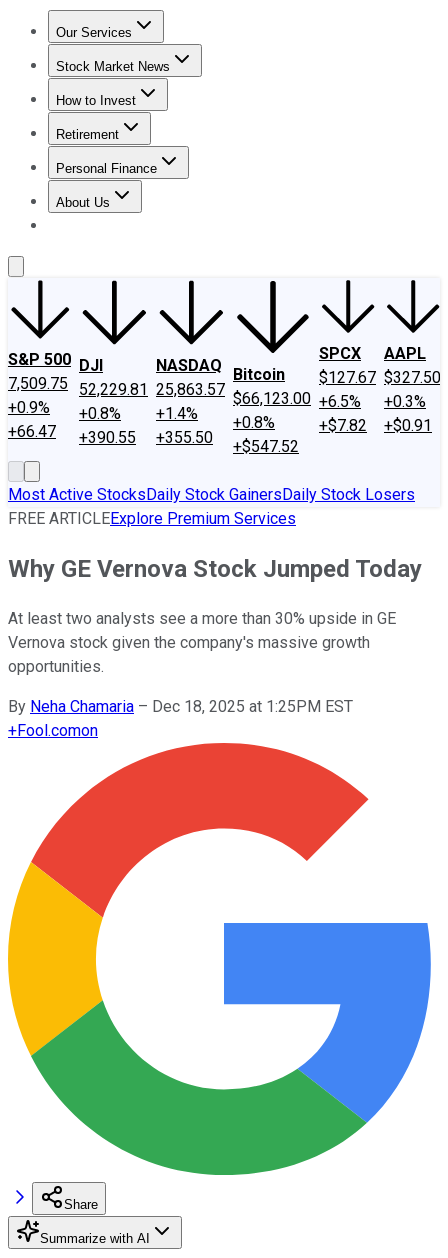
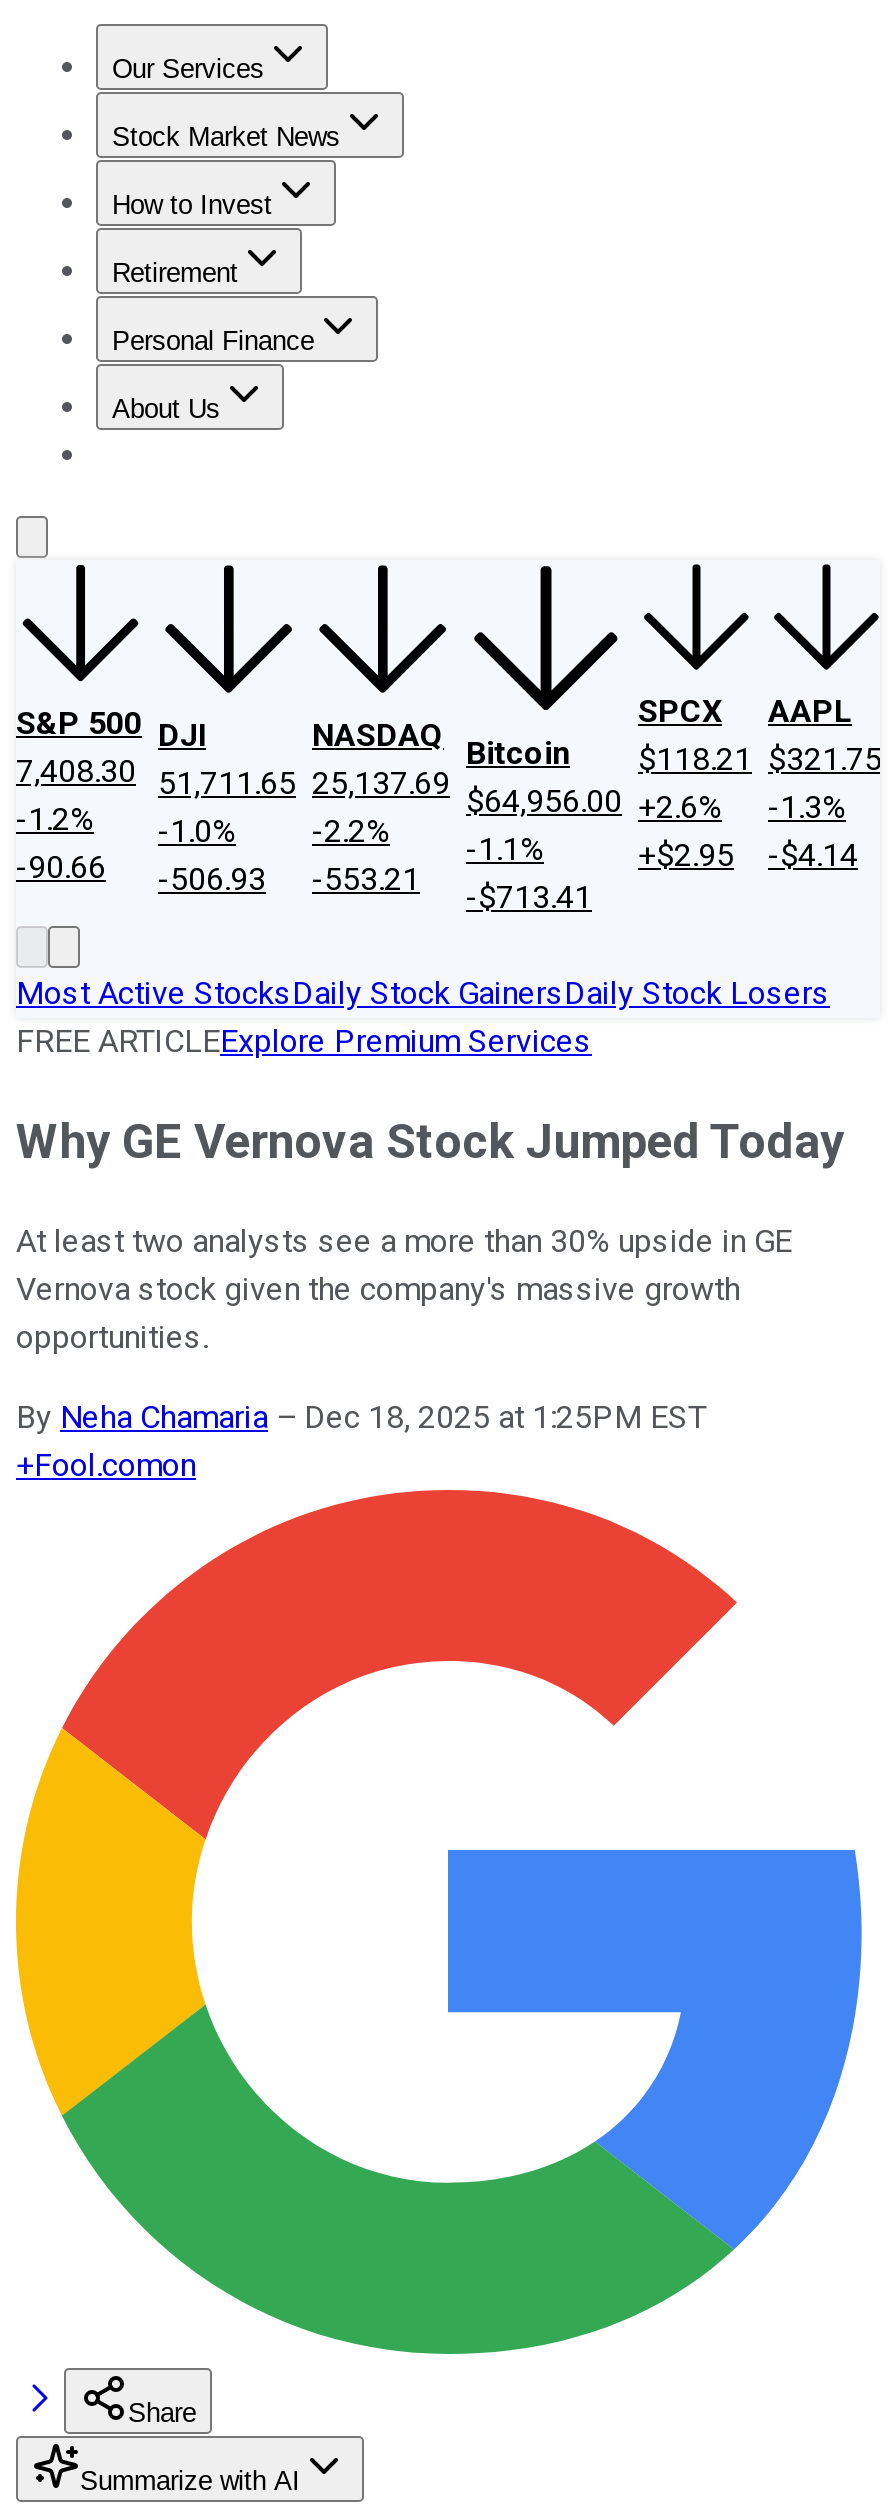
[319,368,376,387] $127.67 -> [638,740,752,778] $118.21
[384,368,441,387] $327.50 -> [768,740,882,778] $321.75
[8,374,68,393] 7,509.75 -> [16,752,136,790] 7,408.30
[79,380,148,399] 52,229.81 -> [158,764,296,802] 51,711.65
[156,380,225,399] 25,863.57 -> [312,764,450,802] 25,137.69
[233,389,311,408] $66,123.00 -> [466,782,622,820] $64,956.00
[319,392,361,411] +6.5% -> [638,788,722,826] +2.6%
[384,392,426,411] +0.3% -> [768,788,846,826] -1.3%
[8,398,50,417] +0.9% -> [16,800,94,838] -1.2%
[79,404,121,423] +0.8% -> [158,812,236,850] -1.0%
[156,404,198,423] +1.4% -> [312,812,390,850] -2.2%
[233,413,275,432] +0.8% -> [466,830,544,868] -1.1%
[319,416,367,435] +$7.82 -> [638,836,734,874] +$2.95
[384,416,432,435] +$0.91 -> [768,836,858,874] -$4.14
[8,422,56,441] +66.47 -> [16,848,106,886] -90.66
[79,428,136,447] +390.55 -> [158,860,266,898] -506.93
[156,428,213,447] +355.50 -> [312,860,420,898] -553.21
[233,437,299,456] +$547.52 -> [466,878,592,916] -$713.41

